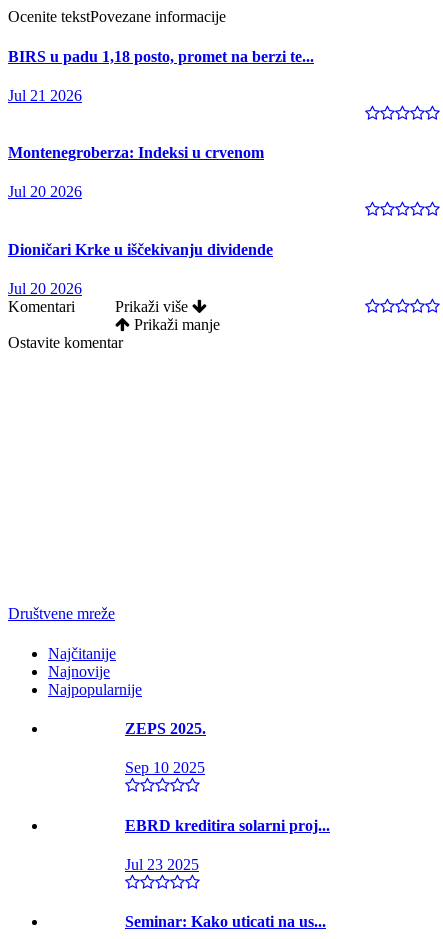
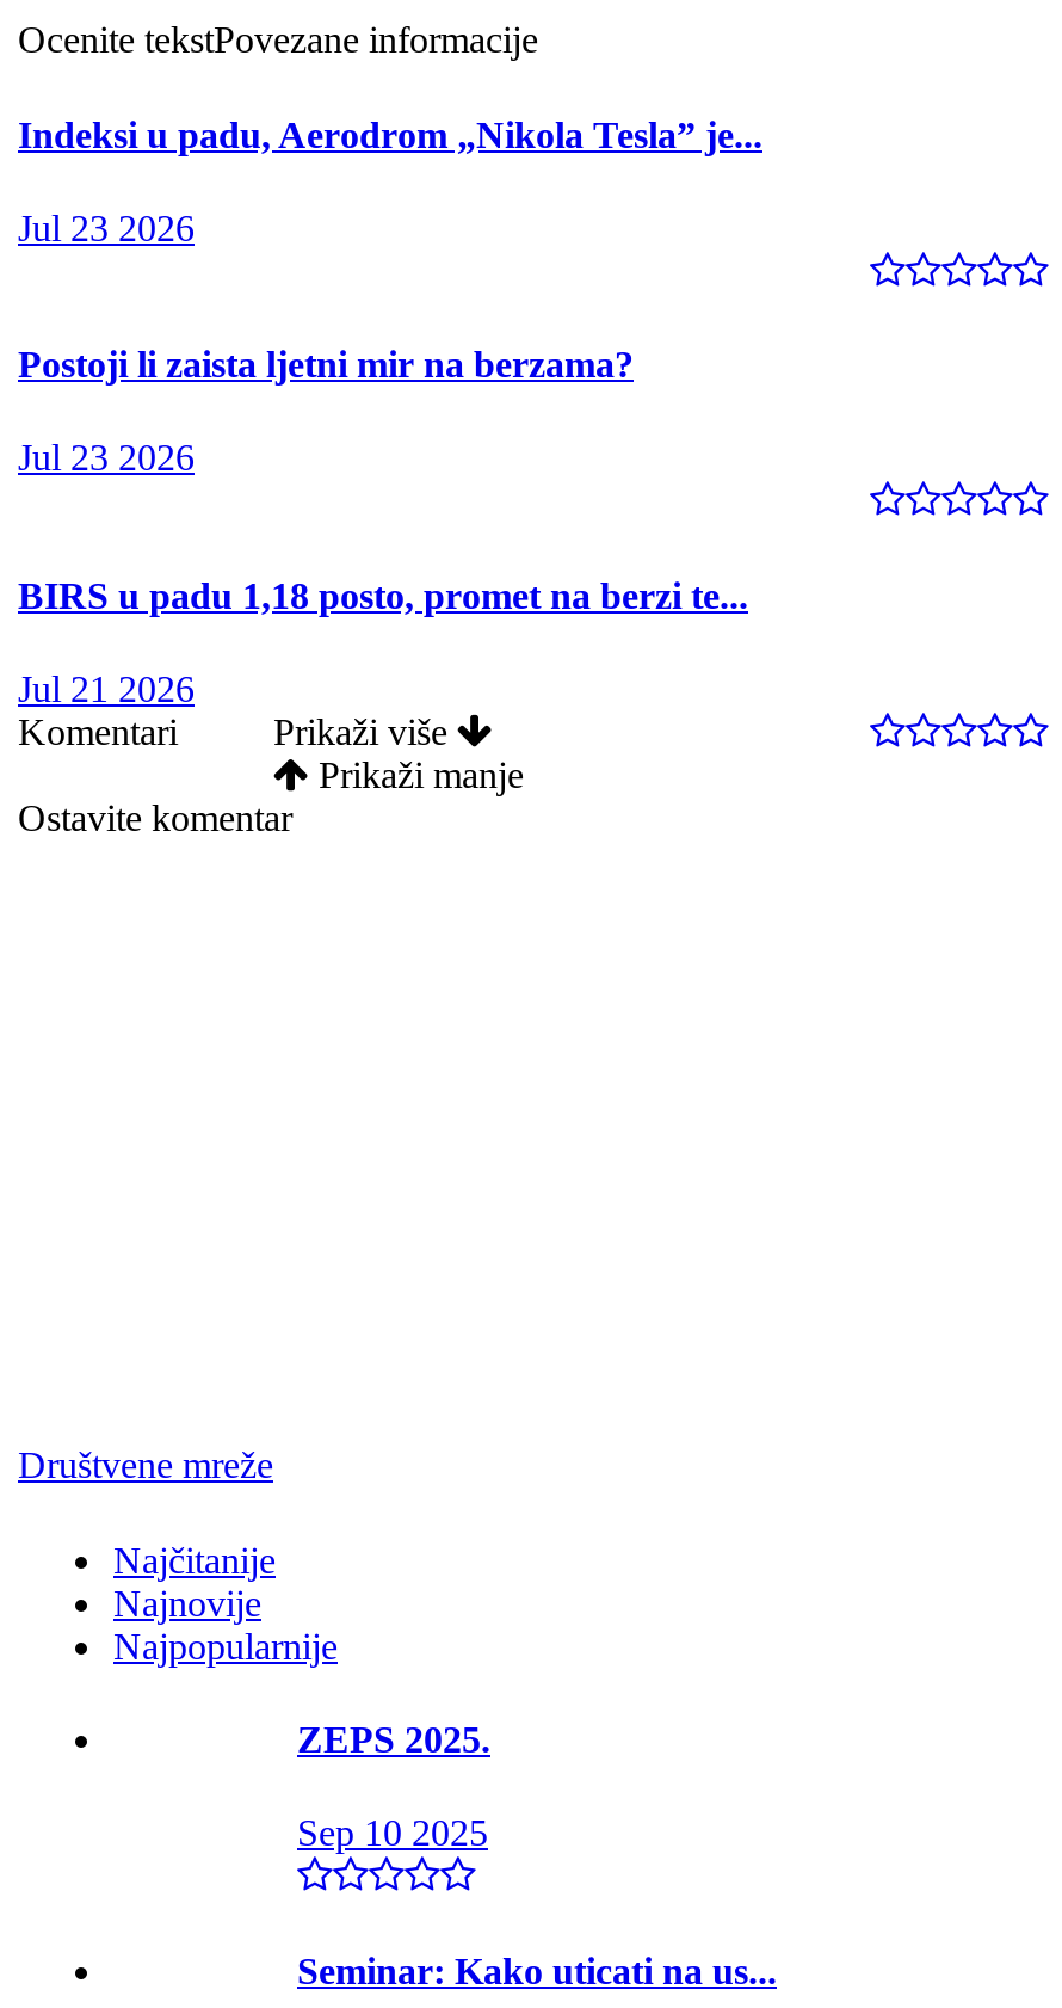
none -> [18,114,762,478] Indeksi u padu, Aerodrom „Nikola Tesla” je... | Jul 23 2026 | Postoji li zaista ljetni mir na berzama? | Jul 23 2026
moved [8,48,314,104] -> [18,574,748,709]: BIRS u padu 1,18 posto, promet na berzi te... | Jul 21 2026
[8,144,273,297] Montenegroberza: Indeksi u crvenom | Jul 20 2026 | Dioničari Krke u iščekivanju dividende | Jul 20 2026 -> none
[125,817,330,873] EBRD kreditira solarni proj... | Jul 23 2025 -> none

